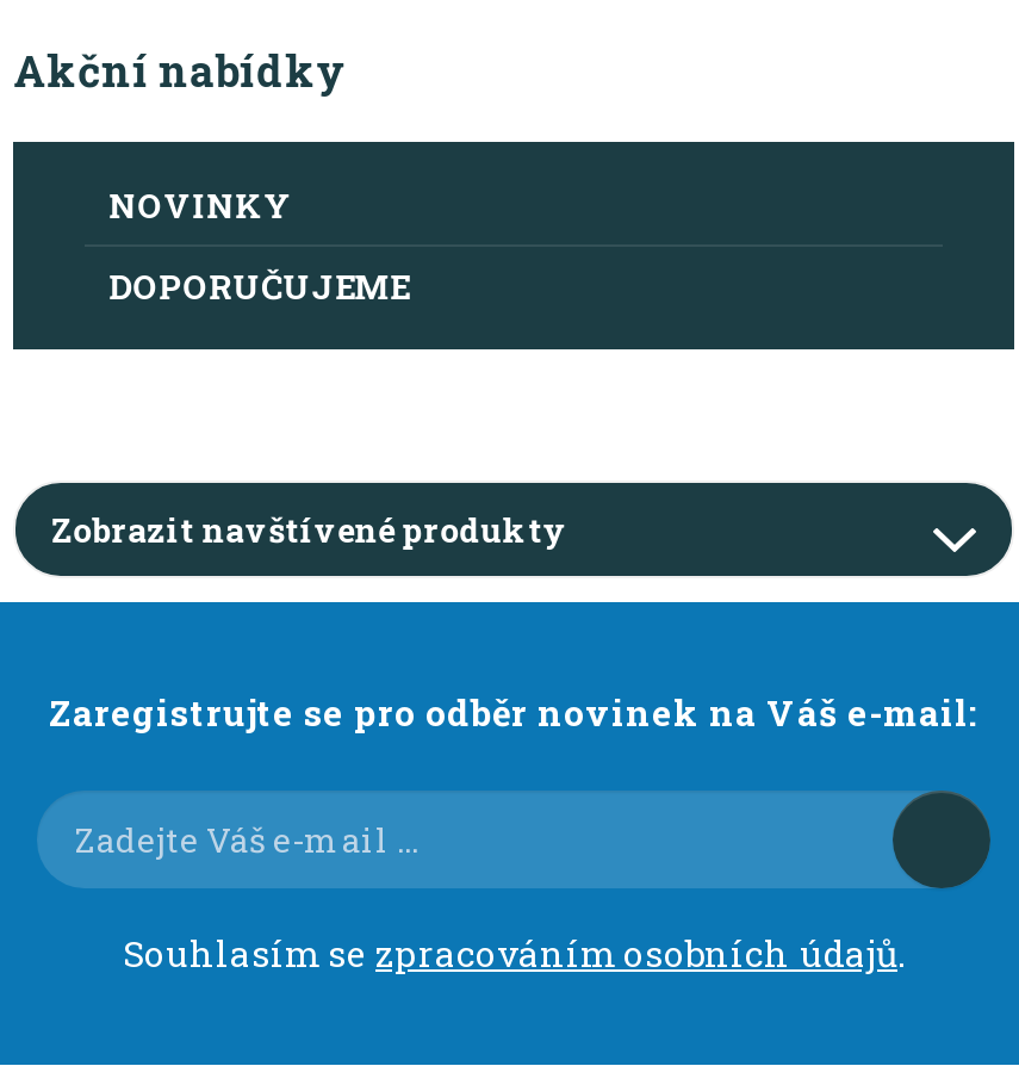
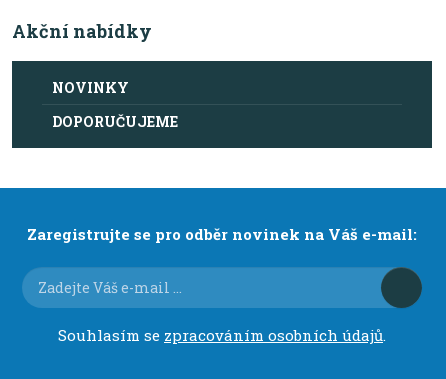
[51,508,569,553] Zobrazit navštívené produkty -> none

